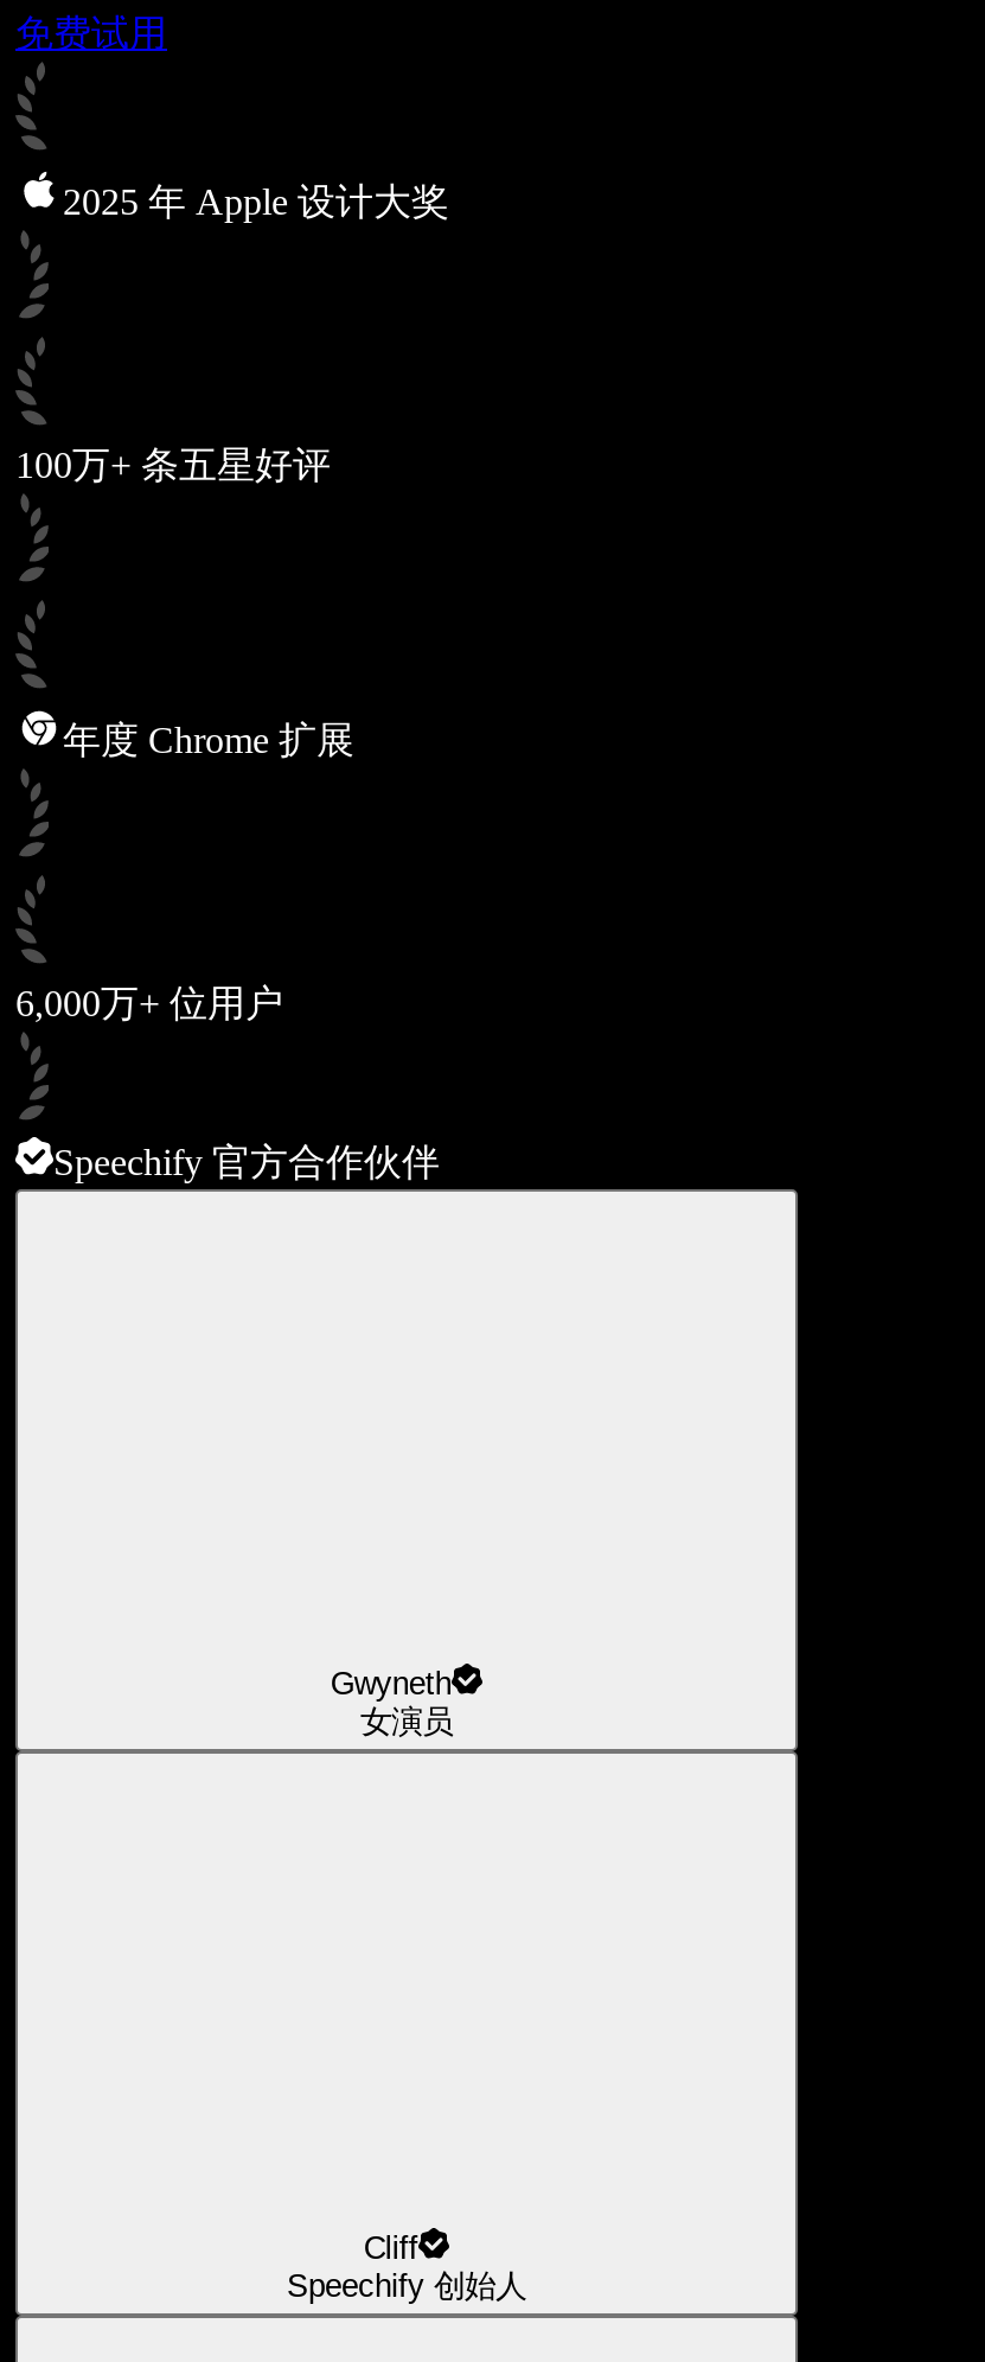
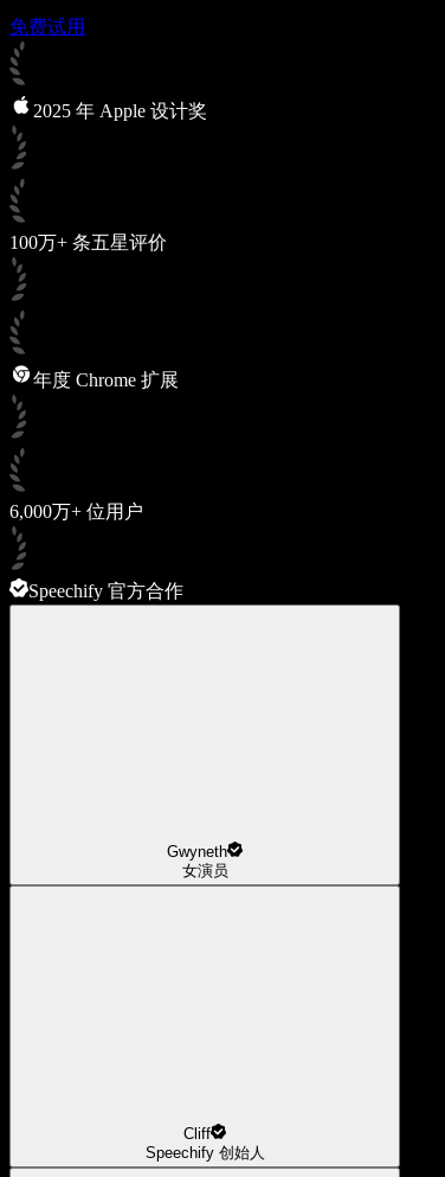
[63,181,449,221] 2025 年 Apple 设计大奖 -> [33,101,207,121] 2025 年 Apple 设计奖
[15,444,331,484] 100万+ 条五星好评 -> [9,232,167,252] 100万+ 条五星评价
[53,1141,440,1182] Speechify 官方合作伙伴 -> [28,581,183,601] Speechify 官方合作

